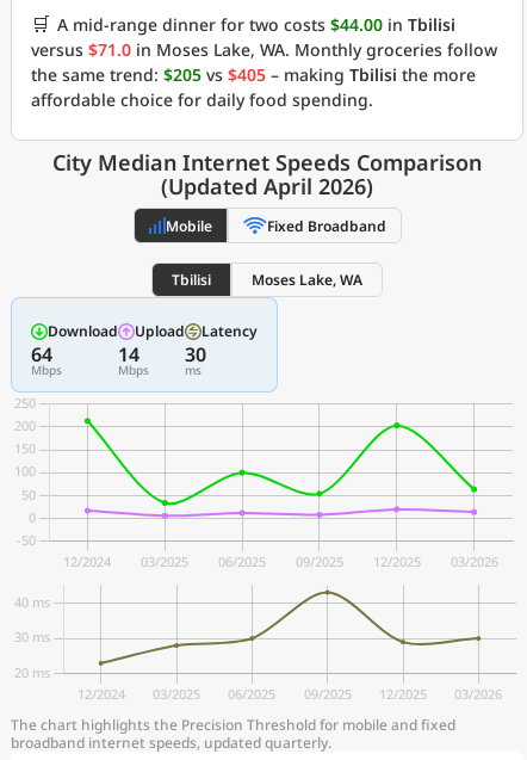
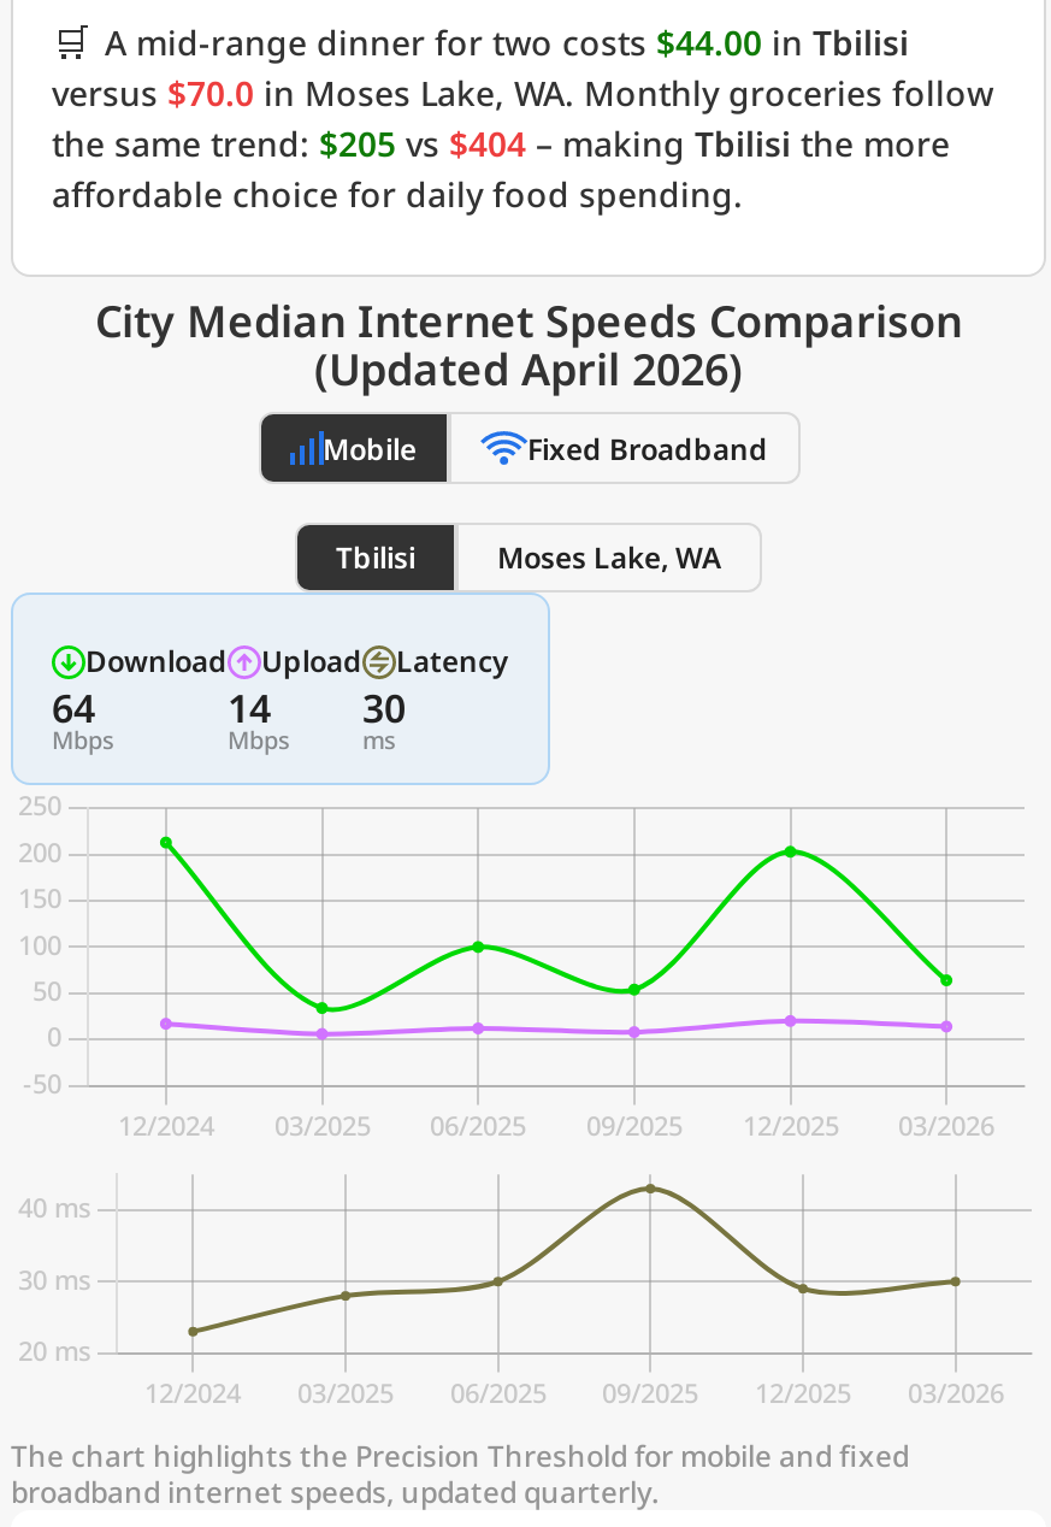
[31,38,497,61] versus $71.0 in Moses Lake, WA. Monthly groceries follow -> [52,70,993,116] versus $70.0 in Moses Lake, WA. Monthly groceries follow
[31,63,476,86] the same trend: $205 vs $405 – making Tbilisi the more -> [52,121,950,167] the same trend: $205 vs $404 – making Tbilisi the more

